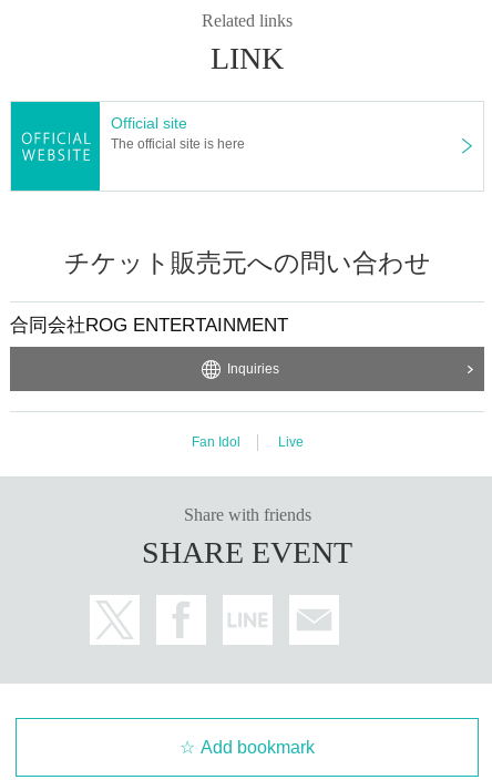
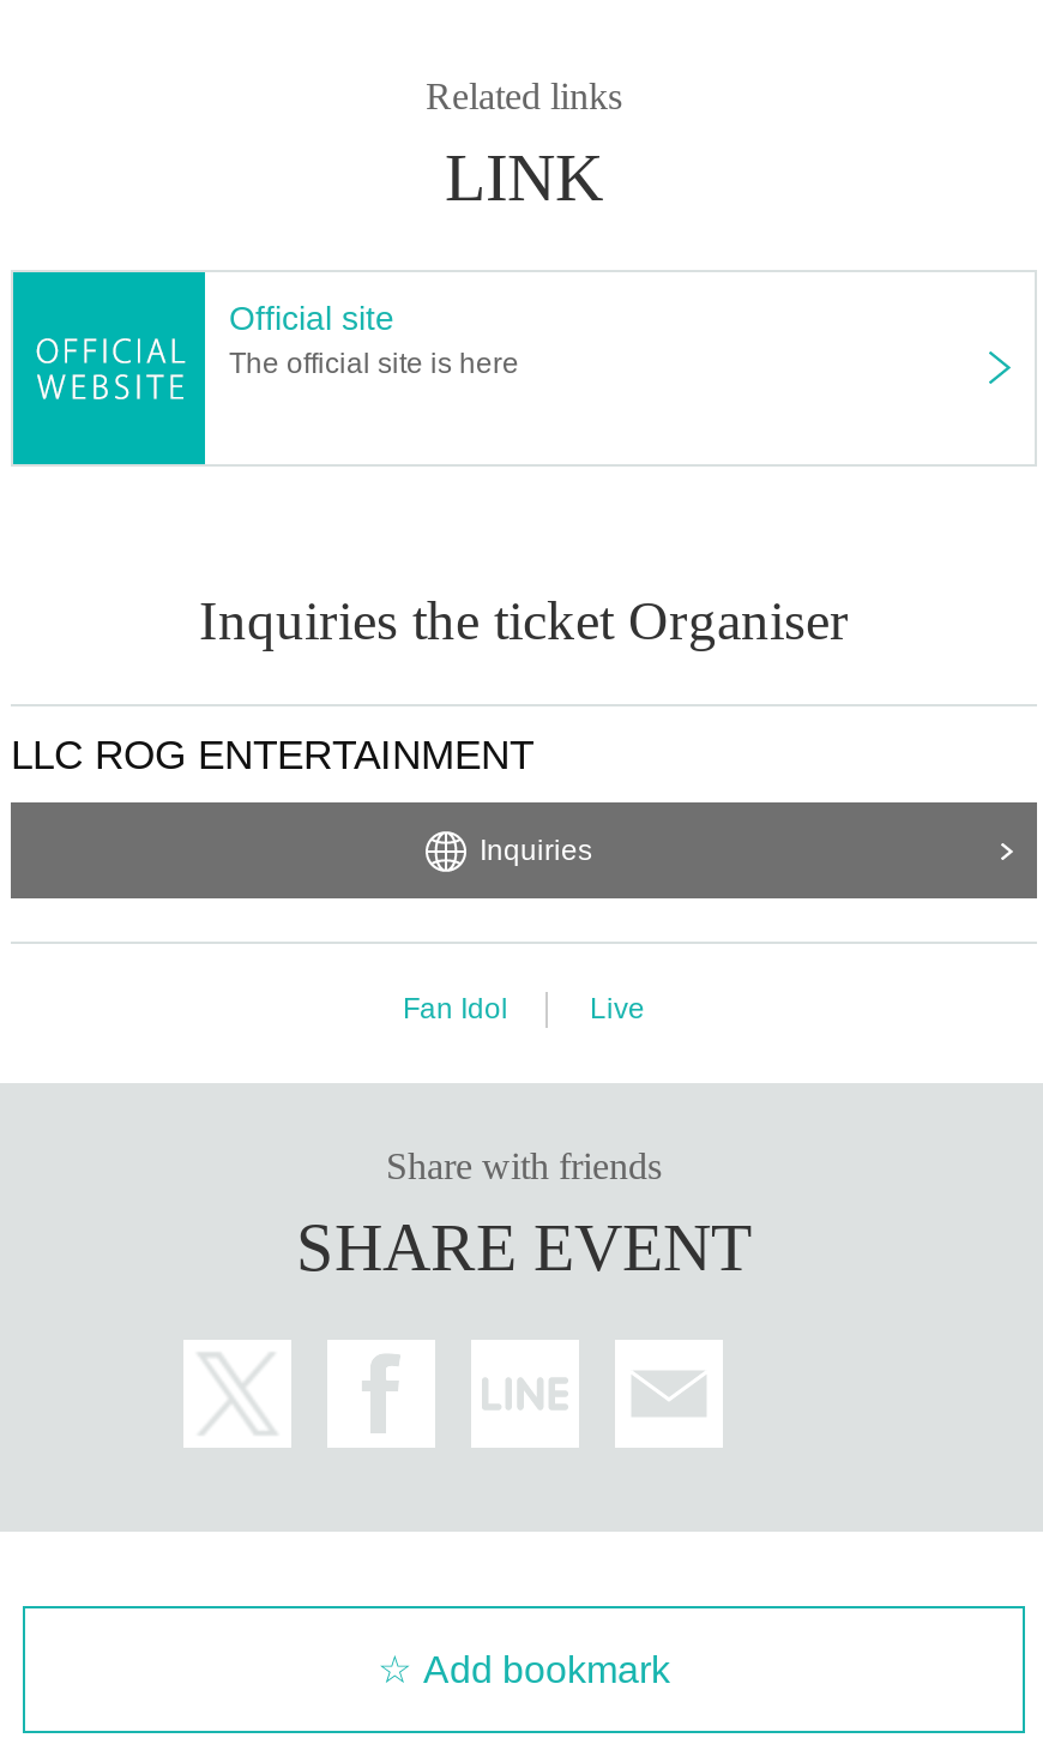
[64,249,430,276] チケット販売元への問い合わせ -> [199,590,849,650] Inquiries the ticket Organiser
[10,314,288,335] 合同会社ROG ENTERTAINMENT -> [11,732,533,777] LLC ROG ENTERTAINMENT

